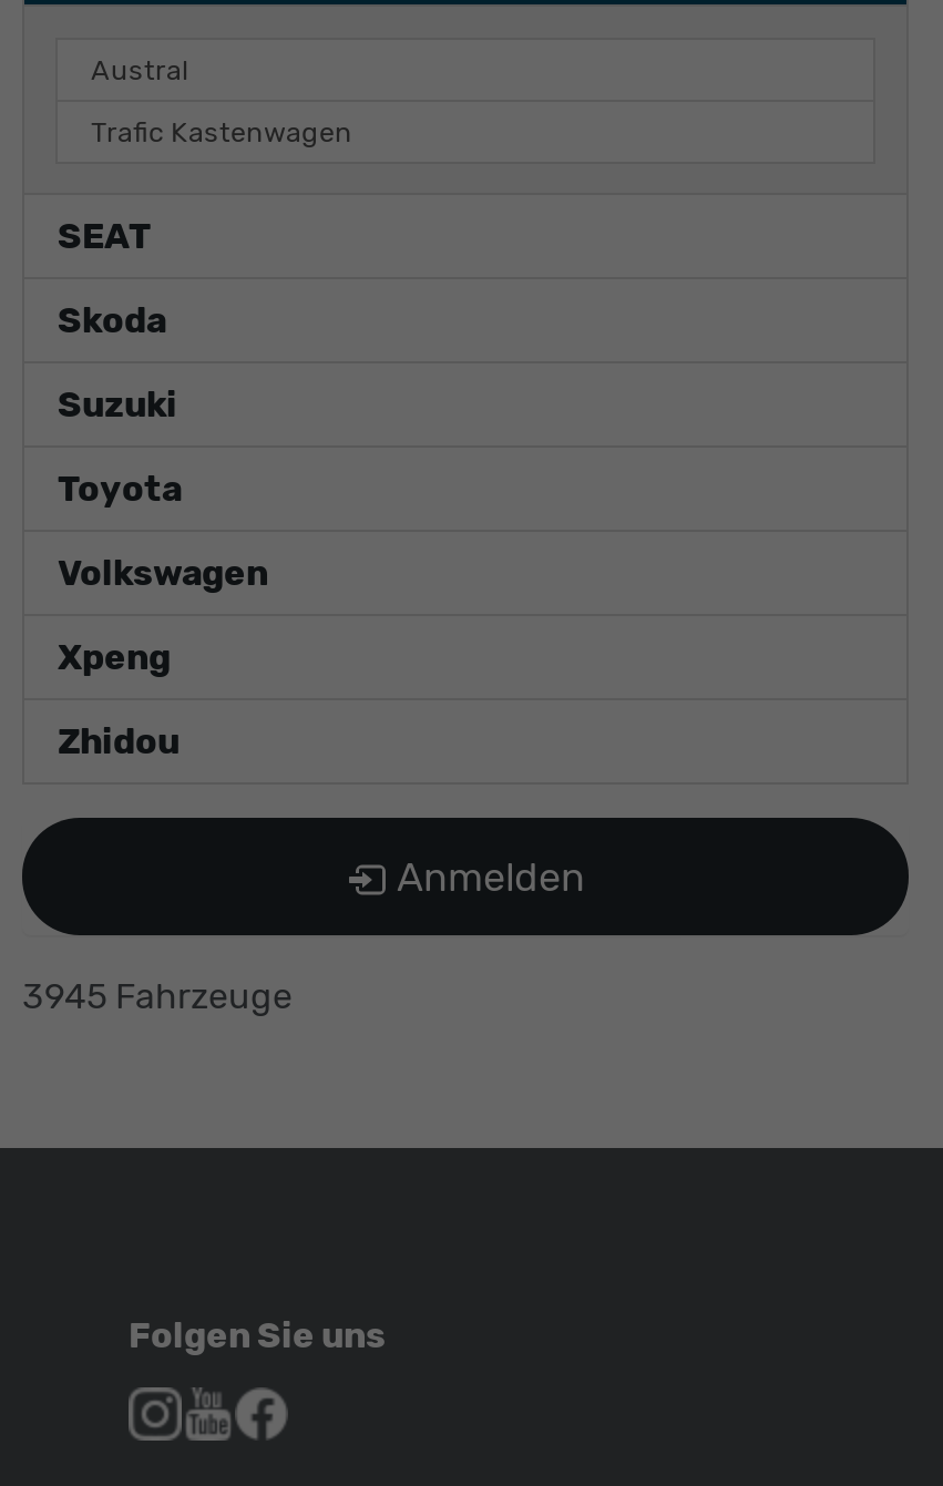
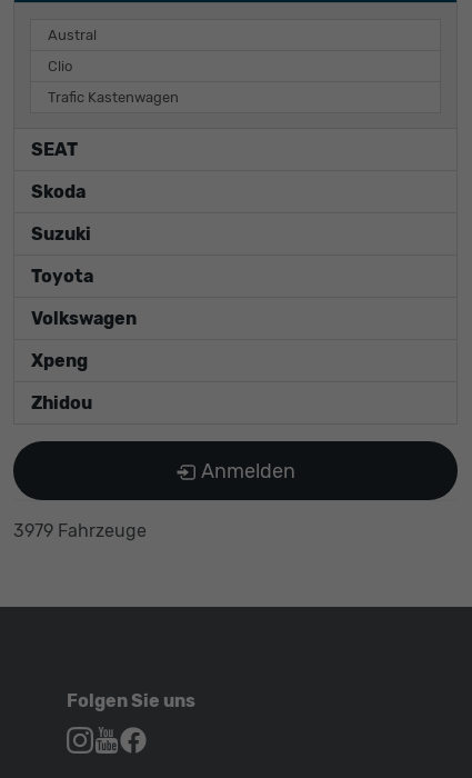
none -> [48,58,72,75] Clio
[22,976,293,1018] 3945 Fahrzeuge -> [13,520,147,541] 3979 Fahrzeuge

